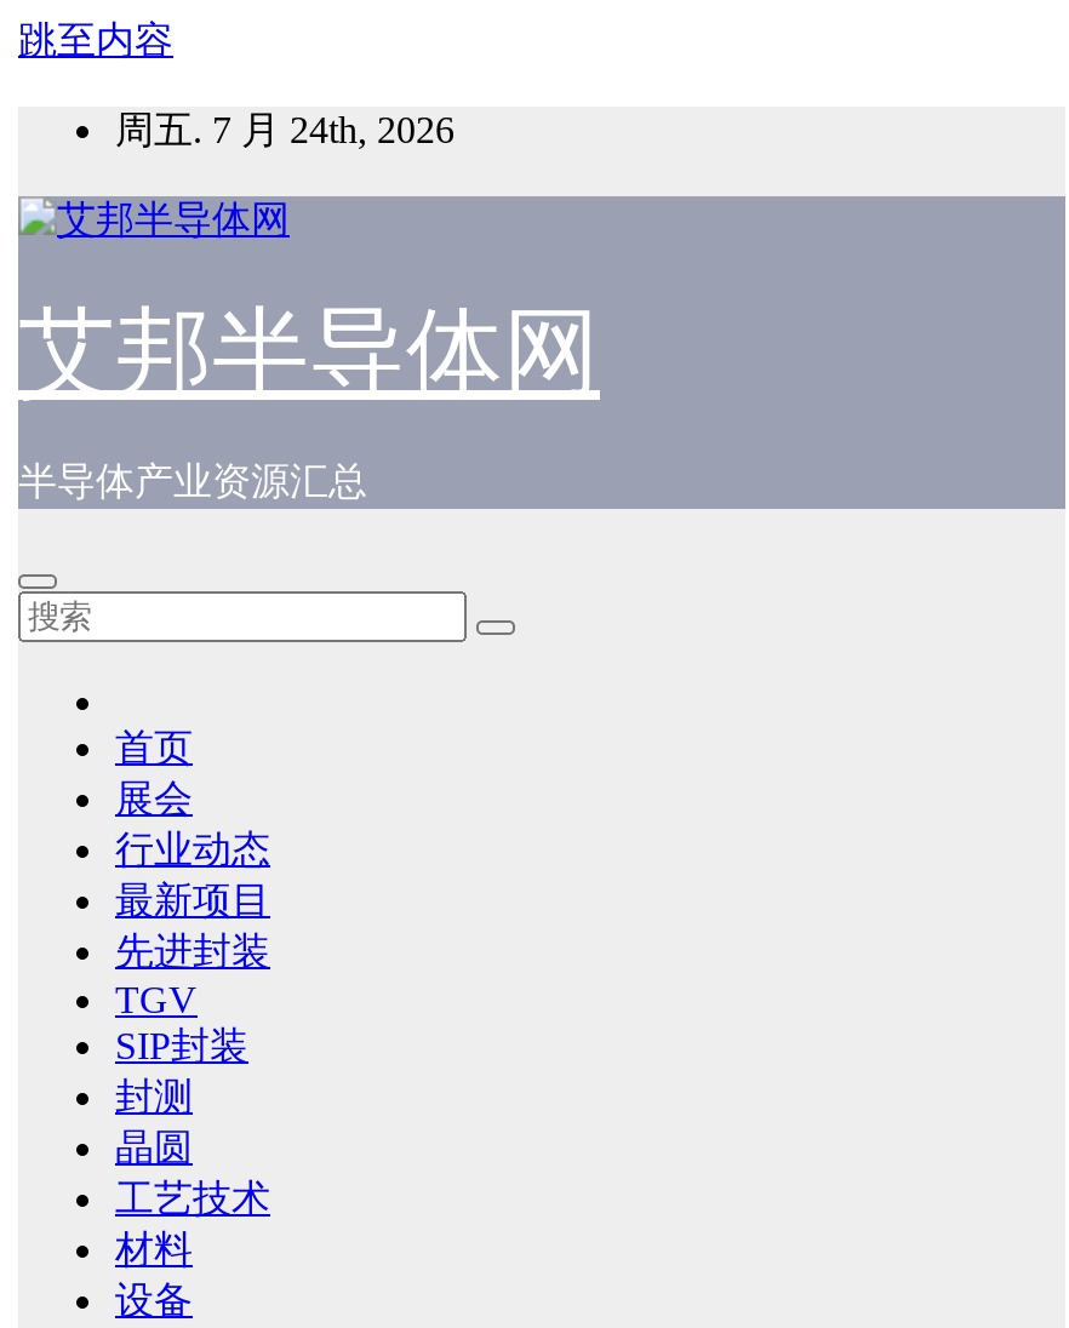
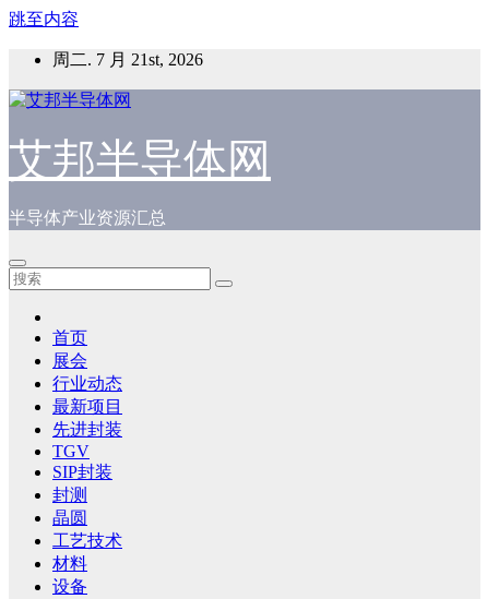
[115,109,455,150] 周五. 7 月 24th, 2026 -> [52,50,203,69] 周二. 7 月 21st, 2026

